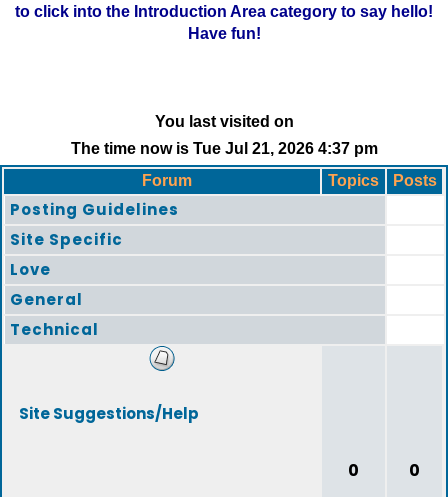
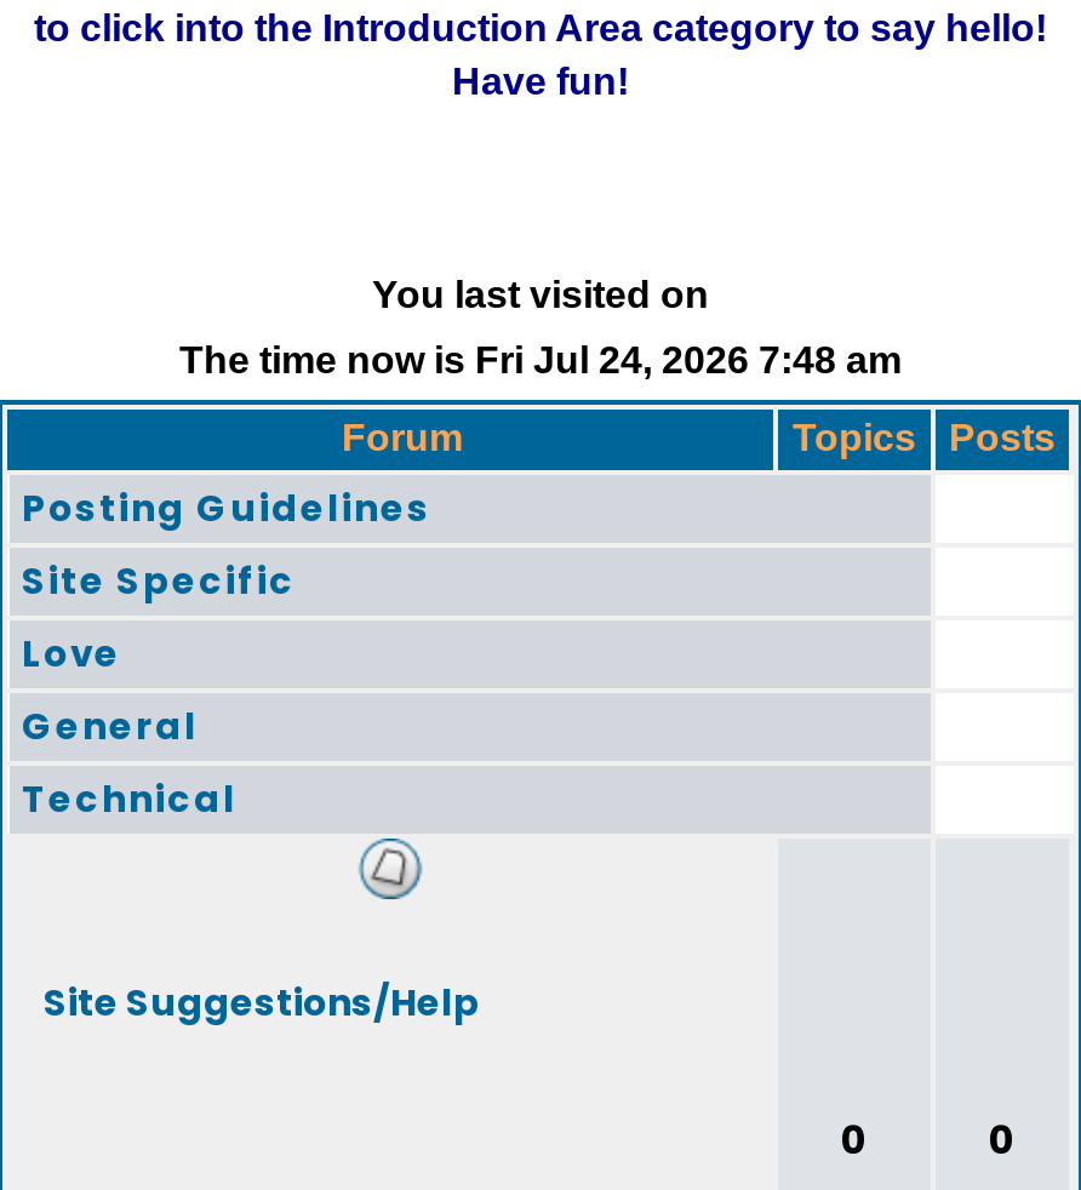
[70,140,377,157] The time now is Tue Jul 21, 2026 4:37 pm -> [179,339,902,381] The time now is Fri Jul 24, 2026 7:48 am

